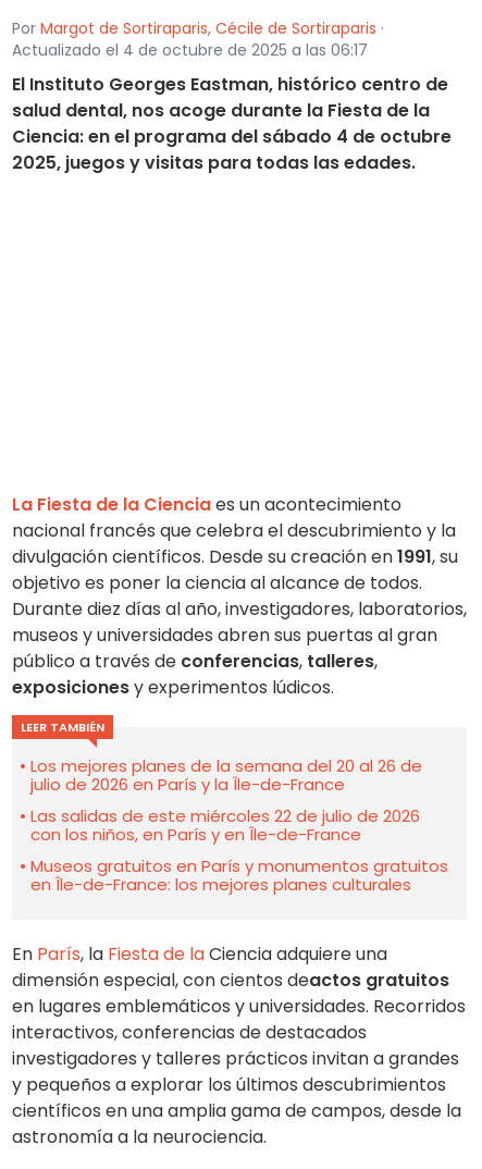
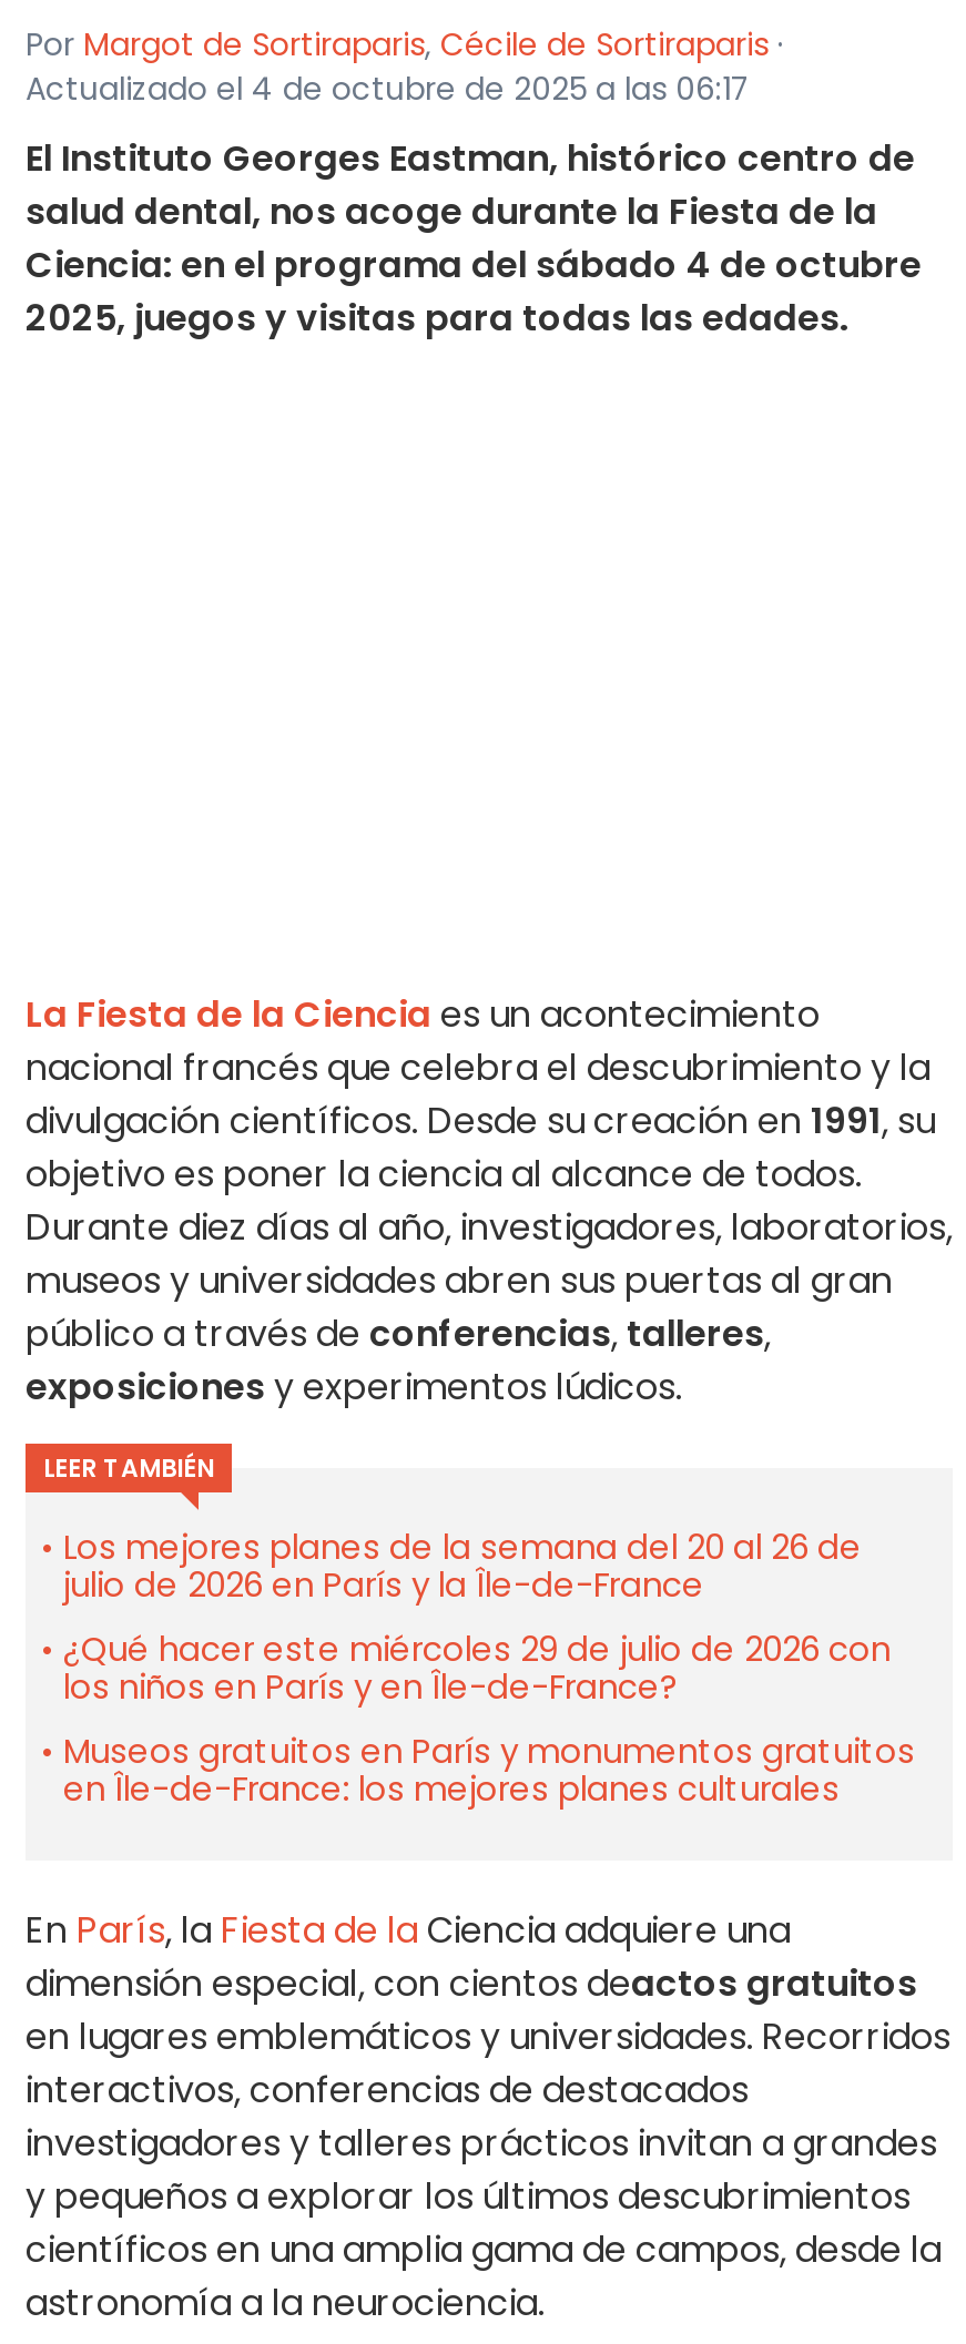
[30,805,420,846] Las salidas de este miércoles 22 de julio de 2026 | con los niños, en París y en Île-de-France -> [63,1627,891,1711] ¿Qué hacer este miércoles 29 de julio de 2026 con | los niños en París y en Île-de-France?

